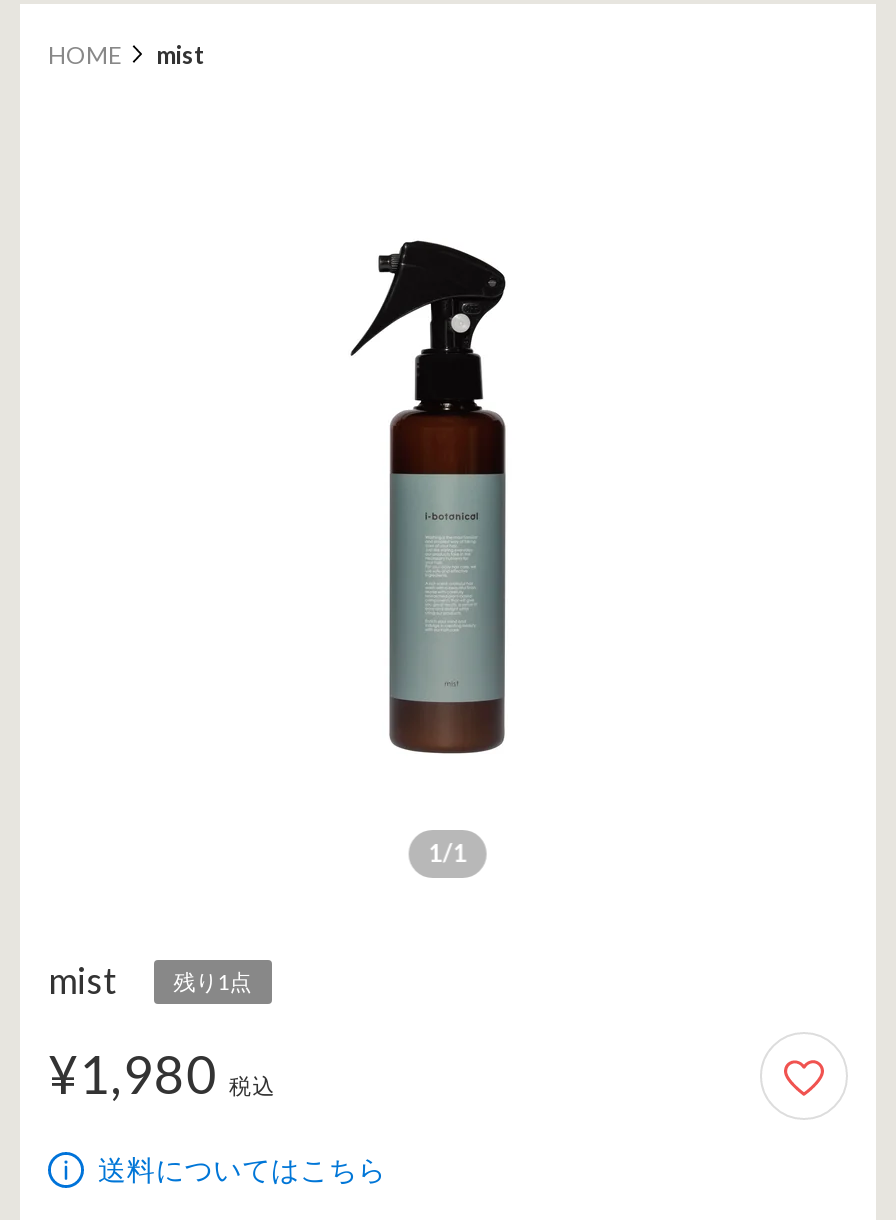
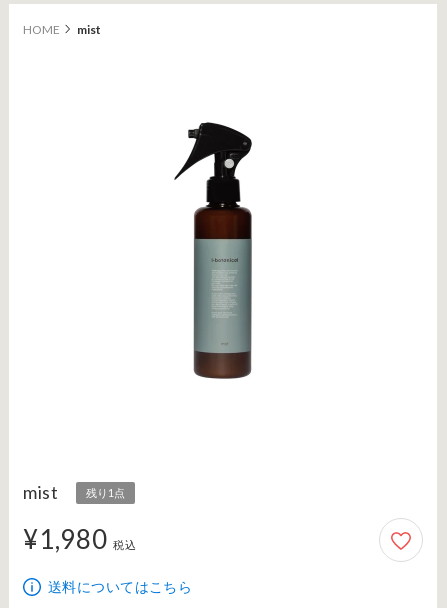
[429,837,467,867] 1/1 -> none

